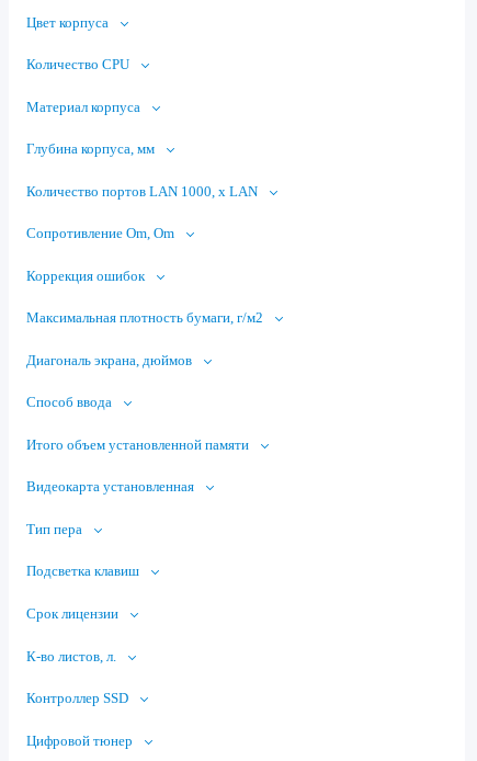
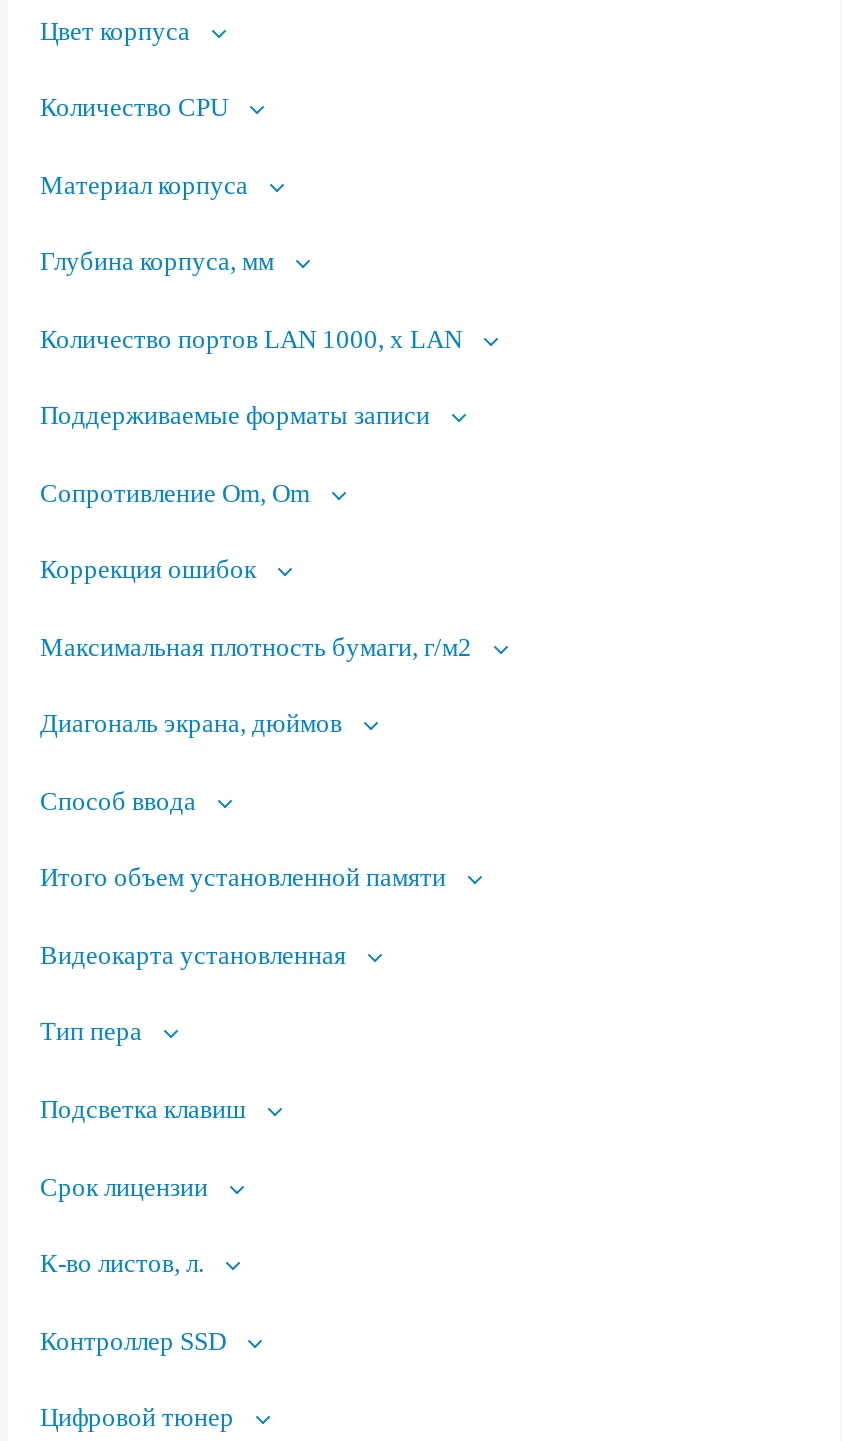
none -> [40,401,430,431] Поддерживаемые форматы записи

